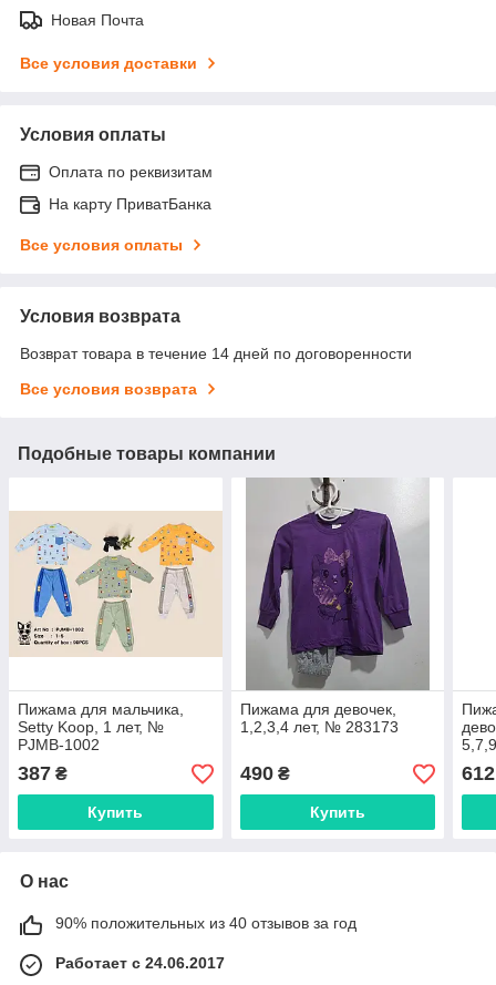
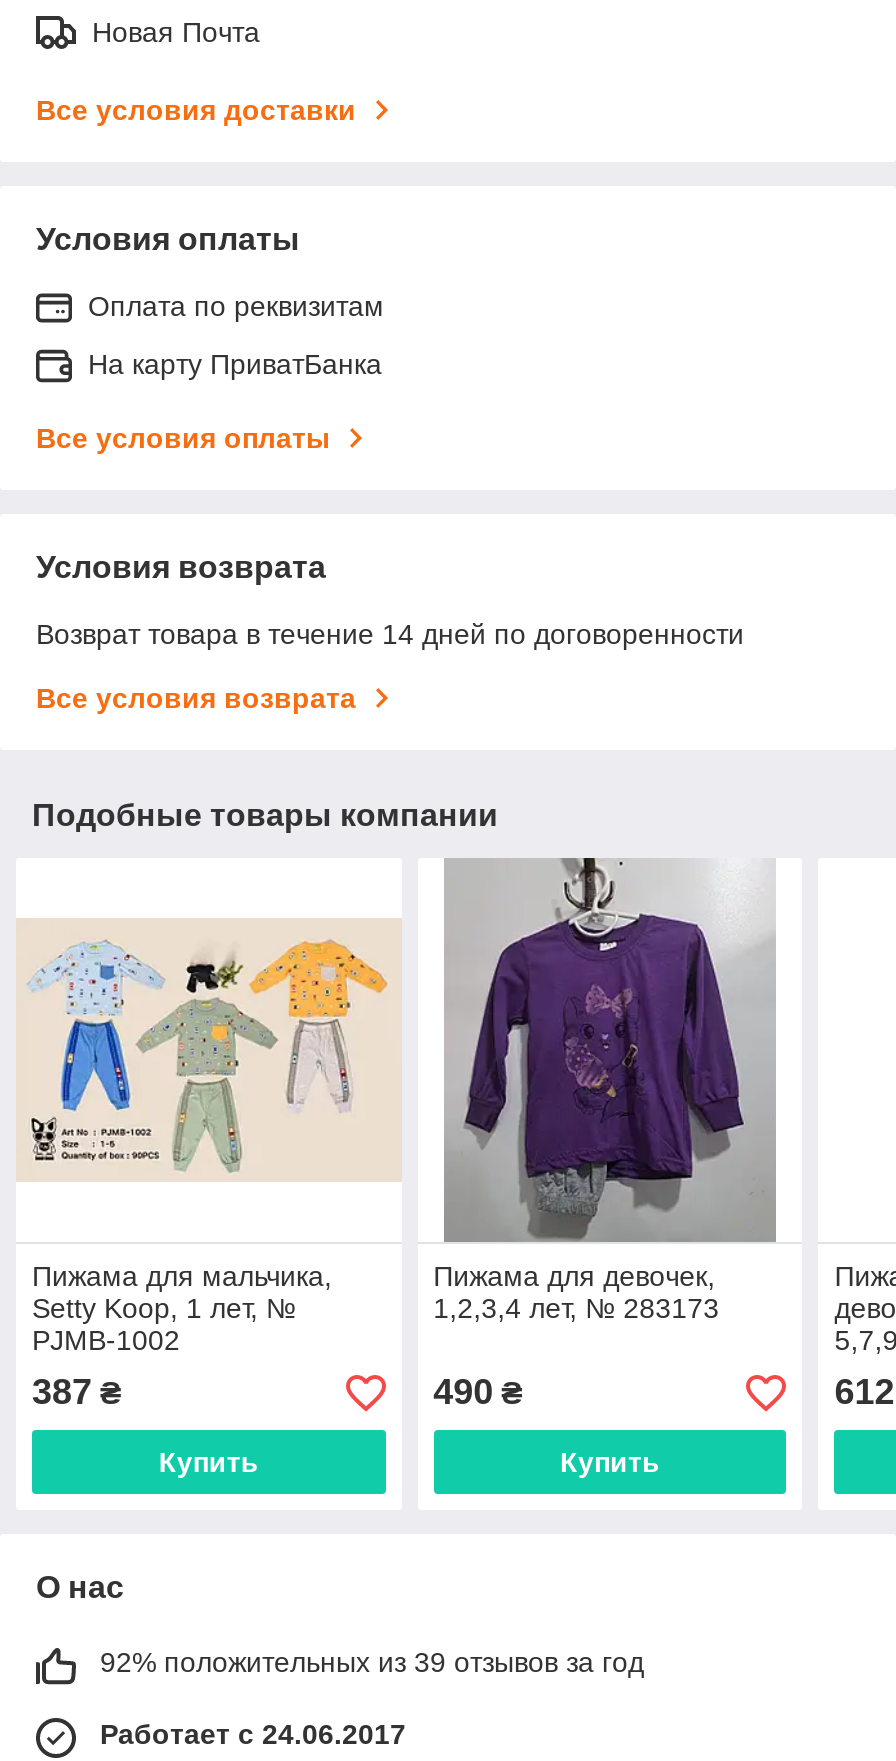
[55,915,356,932] 90% положительных из 40 отзывов за год -> [100,1647,644,1679] 92% положительных из 39 отзывов за год

